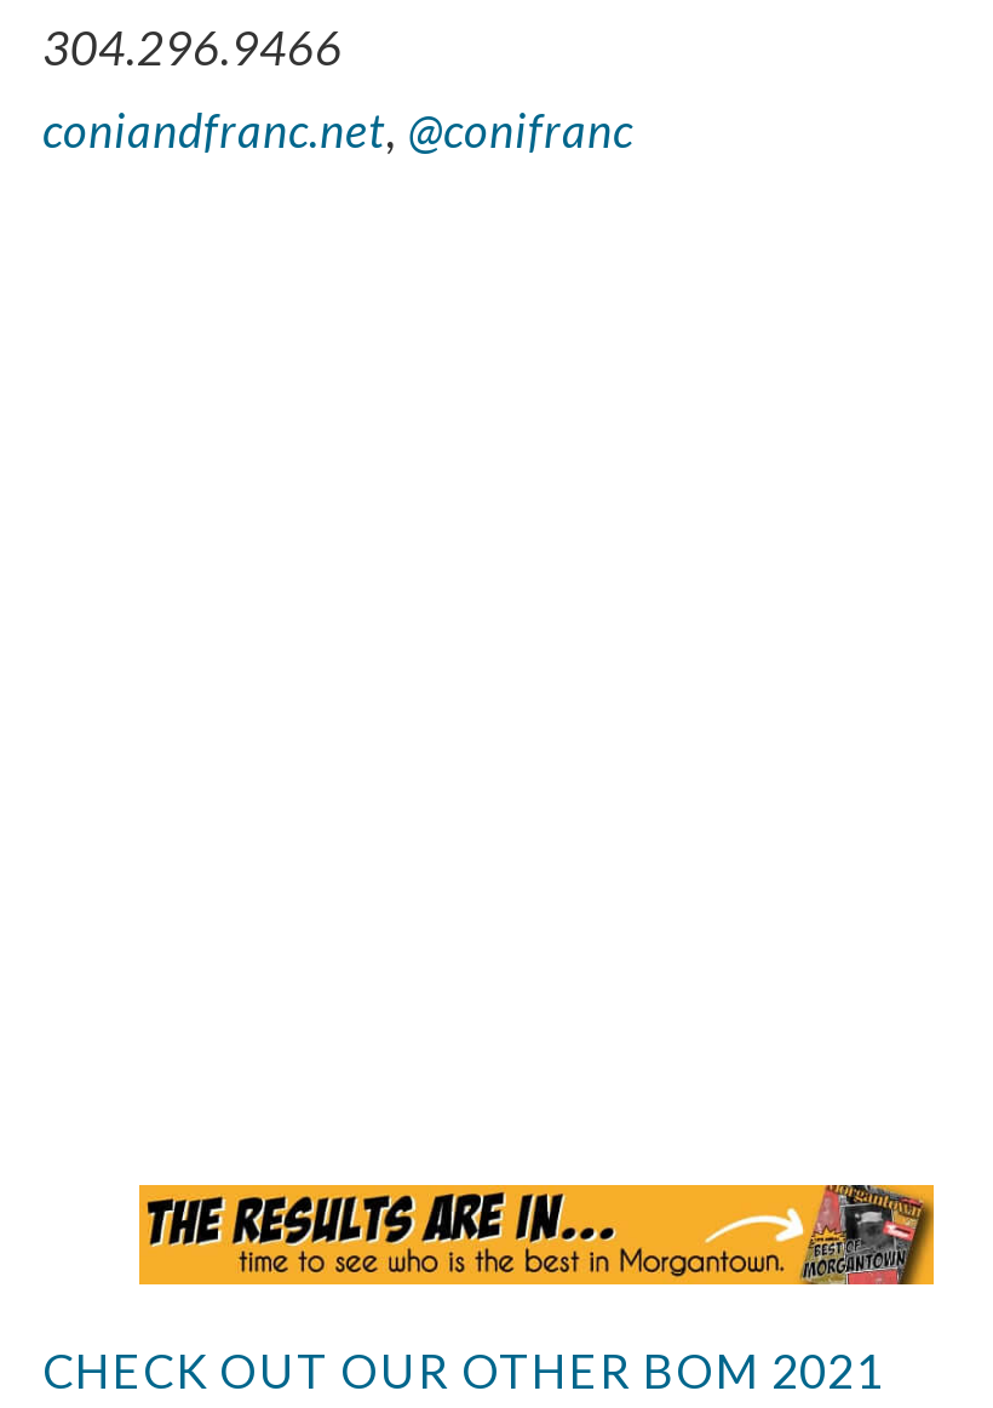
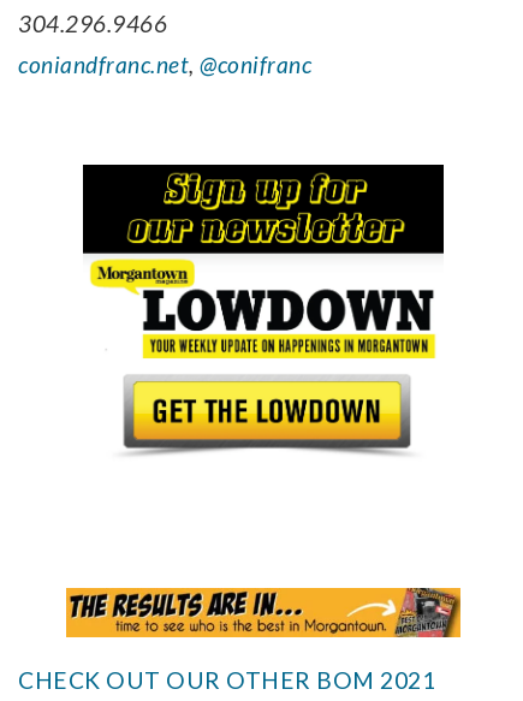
none -> [82,164,445,360] [image]
none -> [123,375,411,456] [image]

